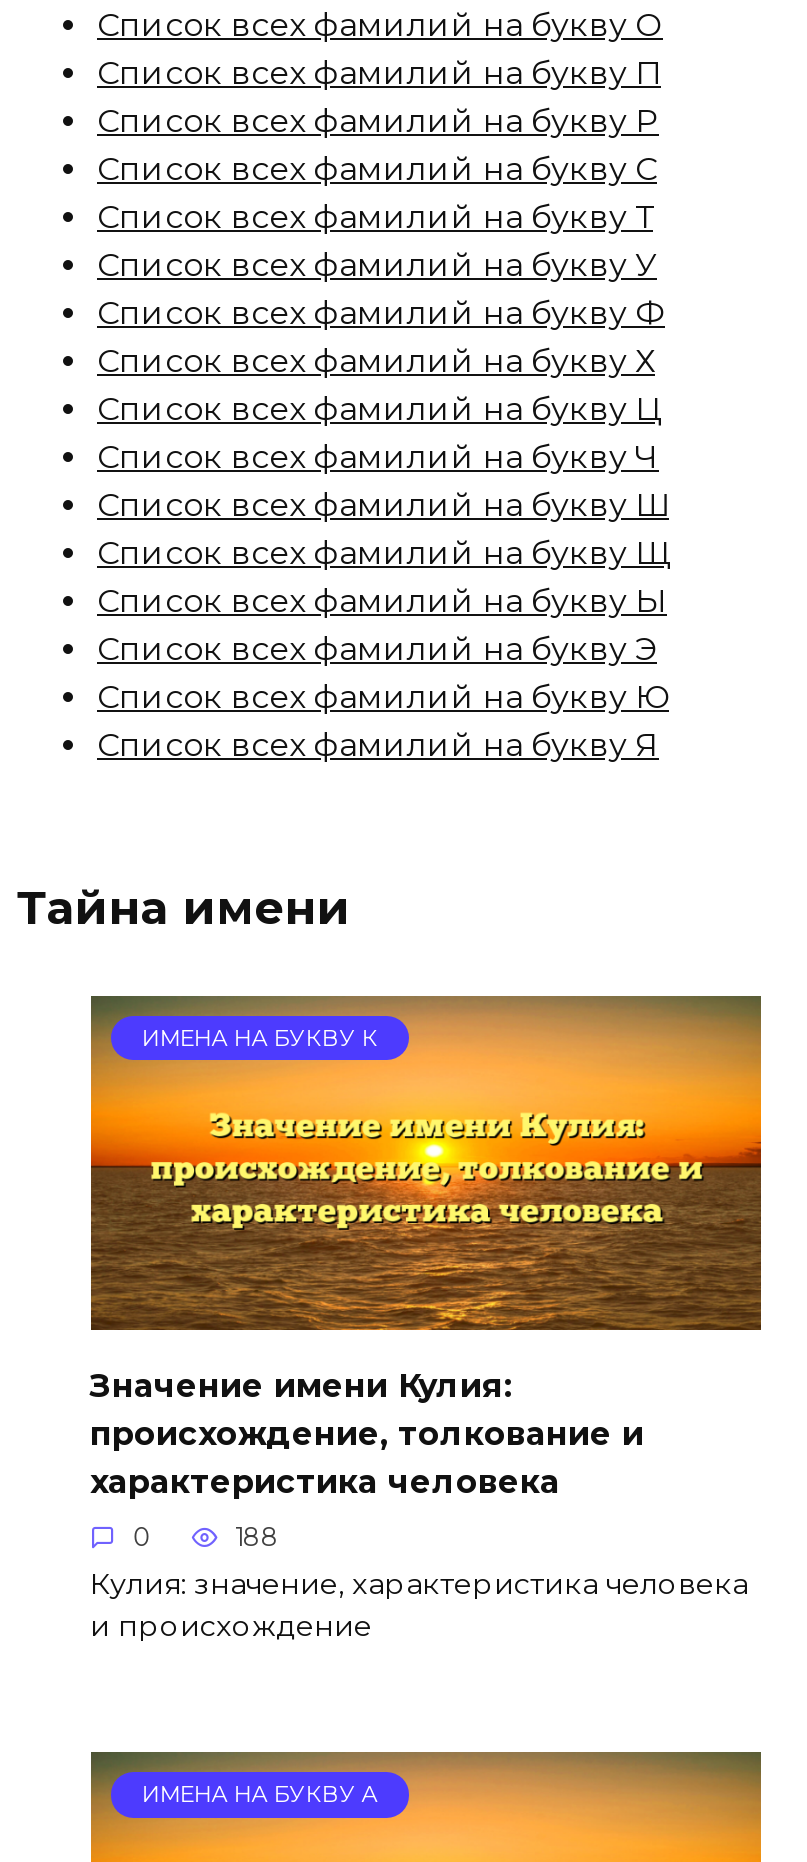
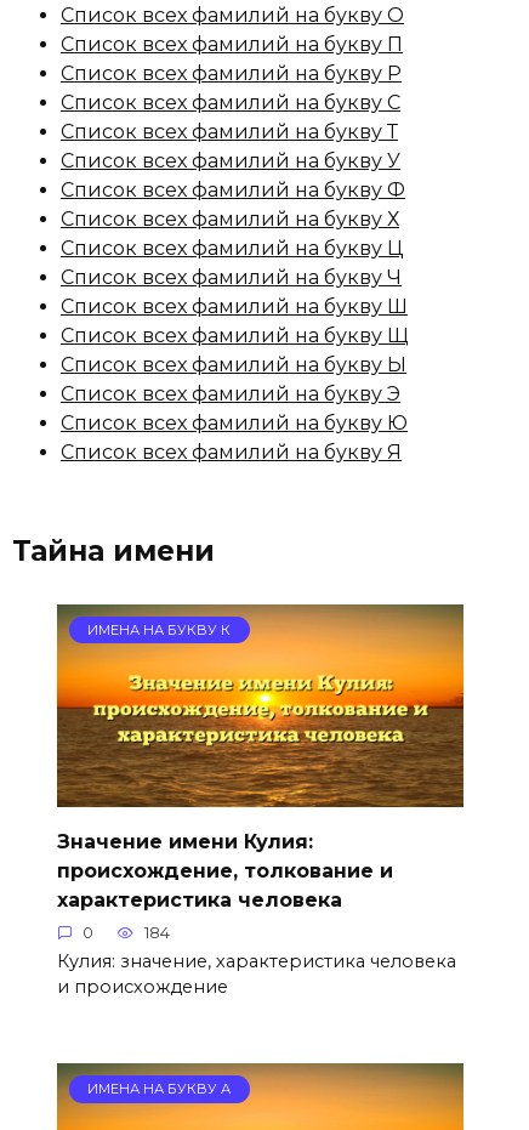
[235,1523,279,1553] 188 -> [144,924,170,942] 184

